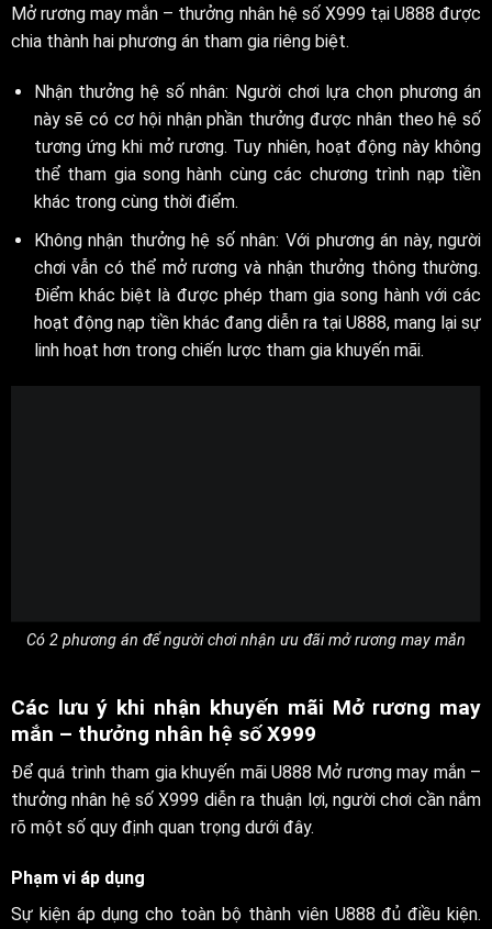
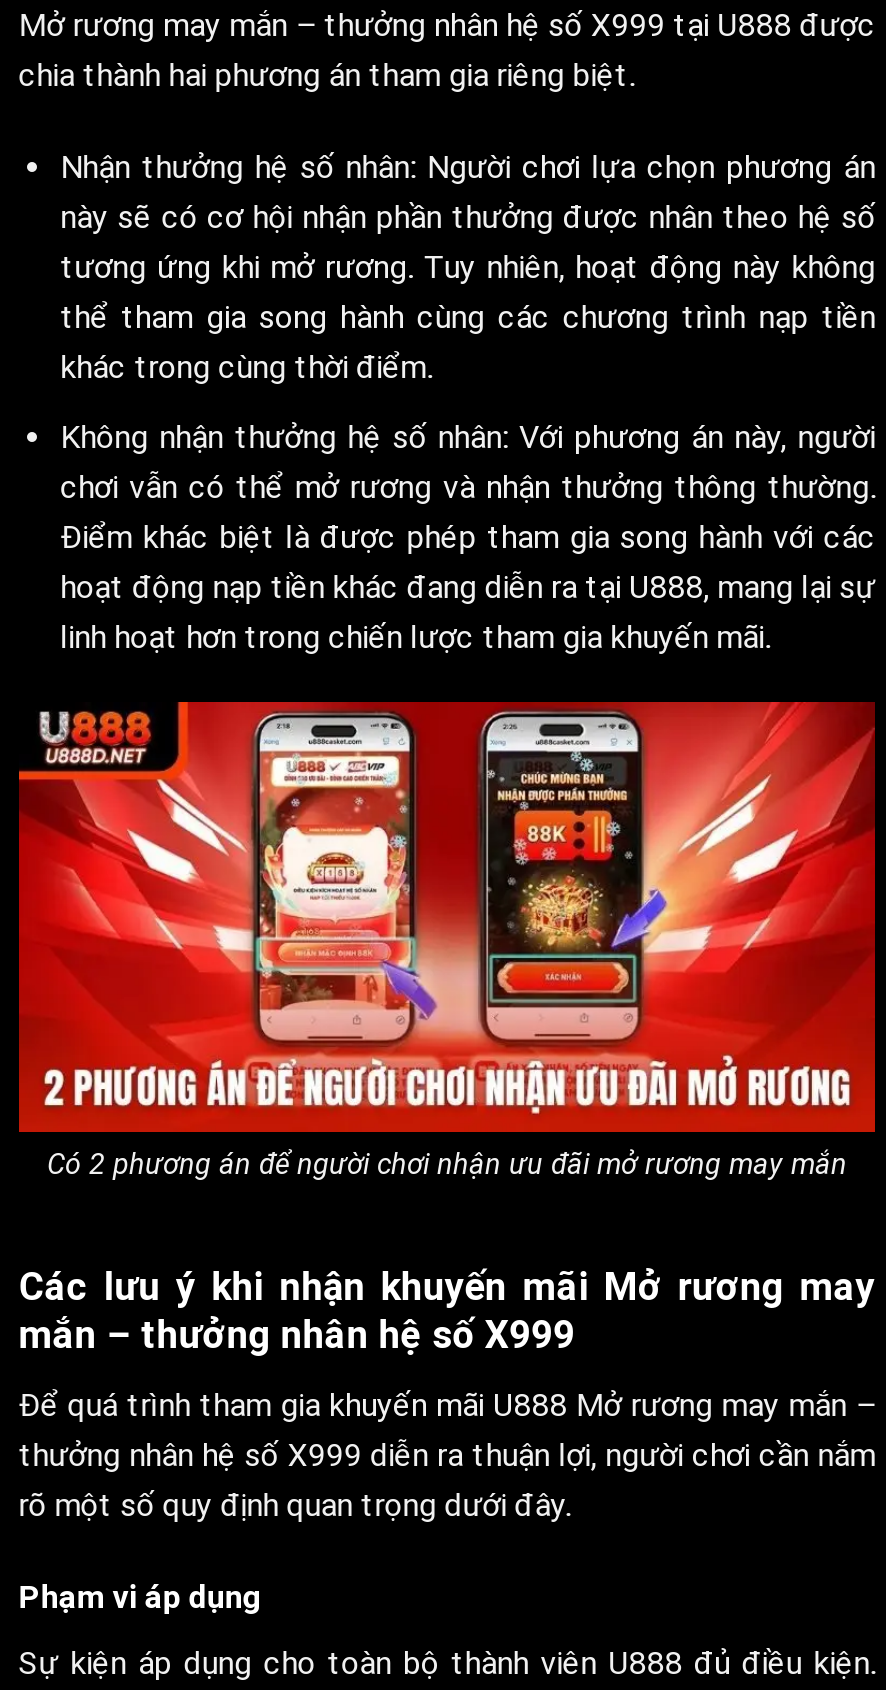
none -> [17,700,877,1134] [image]

